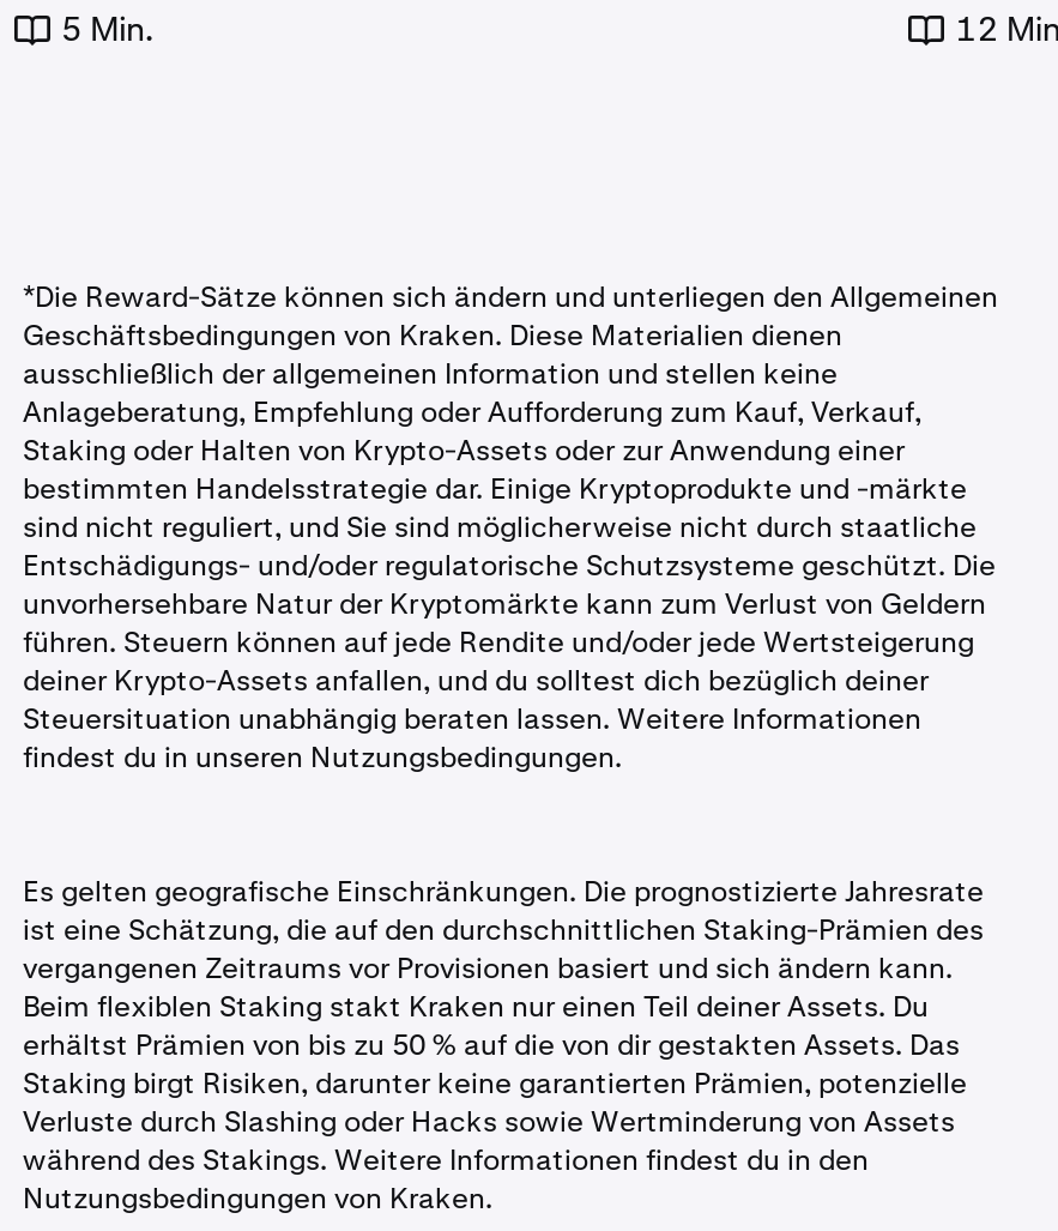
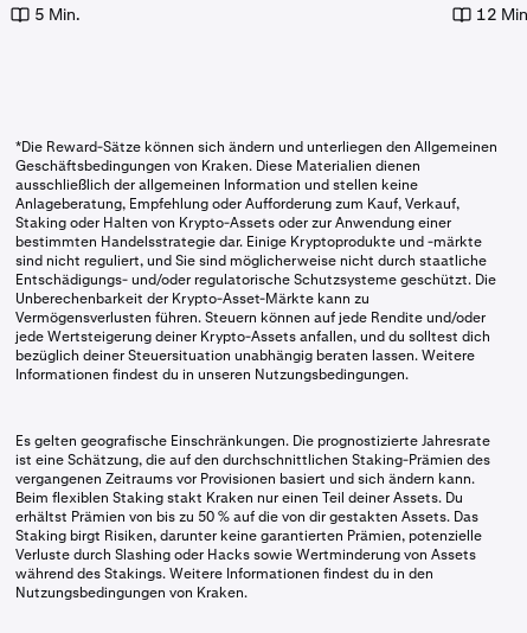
[23,585,986,777] unvorhersehbare Natur der Kryptomärkte kann zum Verlust von Geldern | führen. Steuern können auf jede Rendite und/oder jede Wertsteigerung | deiner Krypto-Assets anfallen, und du solltest dich bezüglich deiner | Steuersituation unabhängig beraten lassen. Weitere Informationen | findest du in unseren Nutzungsbedingungen. -> [15,289,490,384] Unberechenbarkeit der Krypto-Asset-Märkte kann zu | Vermögensverlusten führen. Steuern können auf jede Rendite und/oder | jede Wertsteigerung deiner Krypto-Assets anfallen, und du solltest dich | bezüglich deiner Steuersituation unabhängig beraten lassen. Weitere | Informationen findest du in unseren Nutzungsbedingungen.

